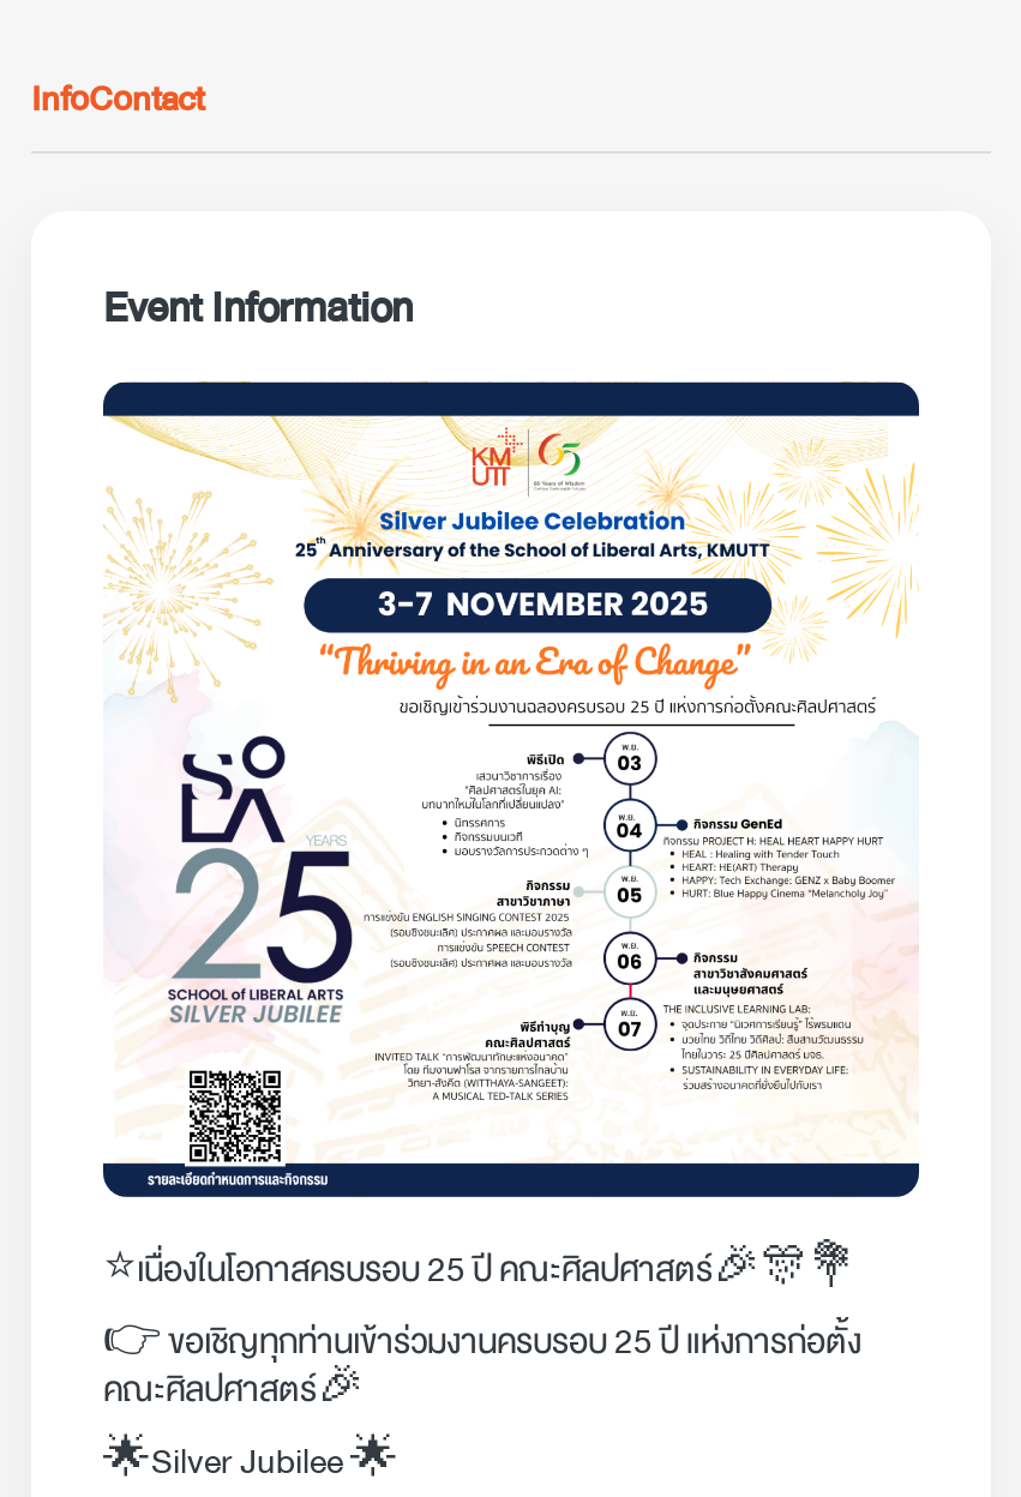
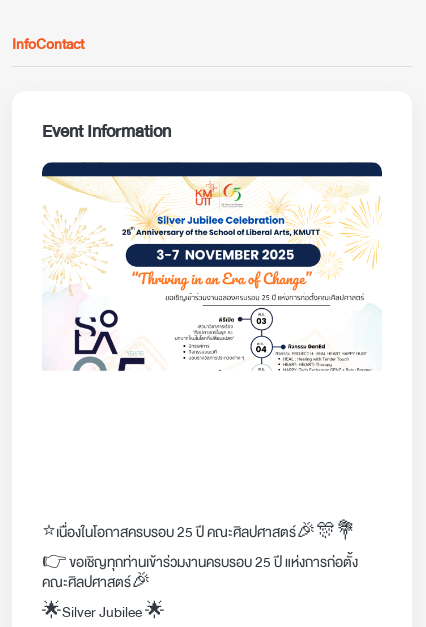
[101,880,921,1200] [image] -> none

